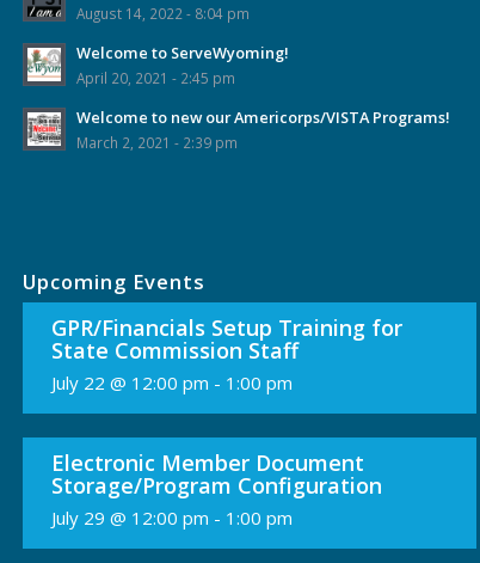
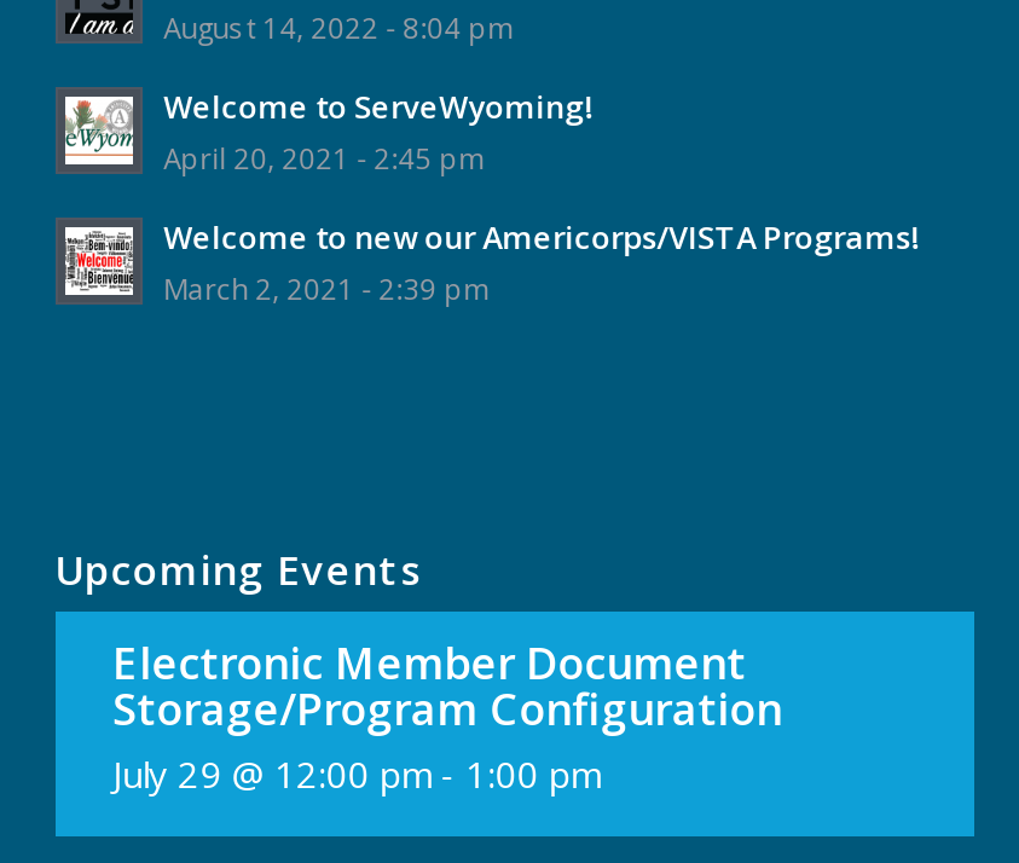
[51,314,402,395] GPR/Financials Setup Training for | State Commission Staff | July 22 @ 12:00 pm - 1:00 pm -> none

